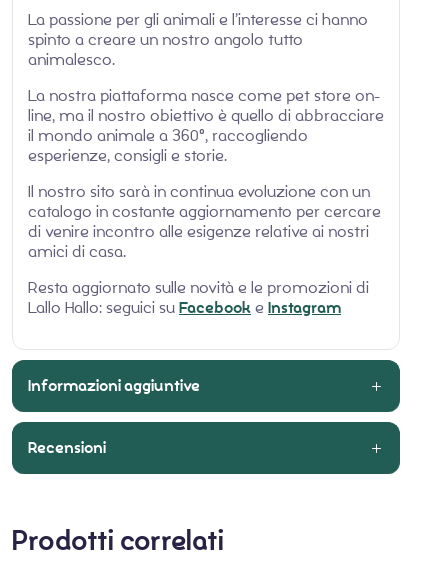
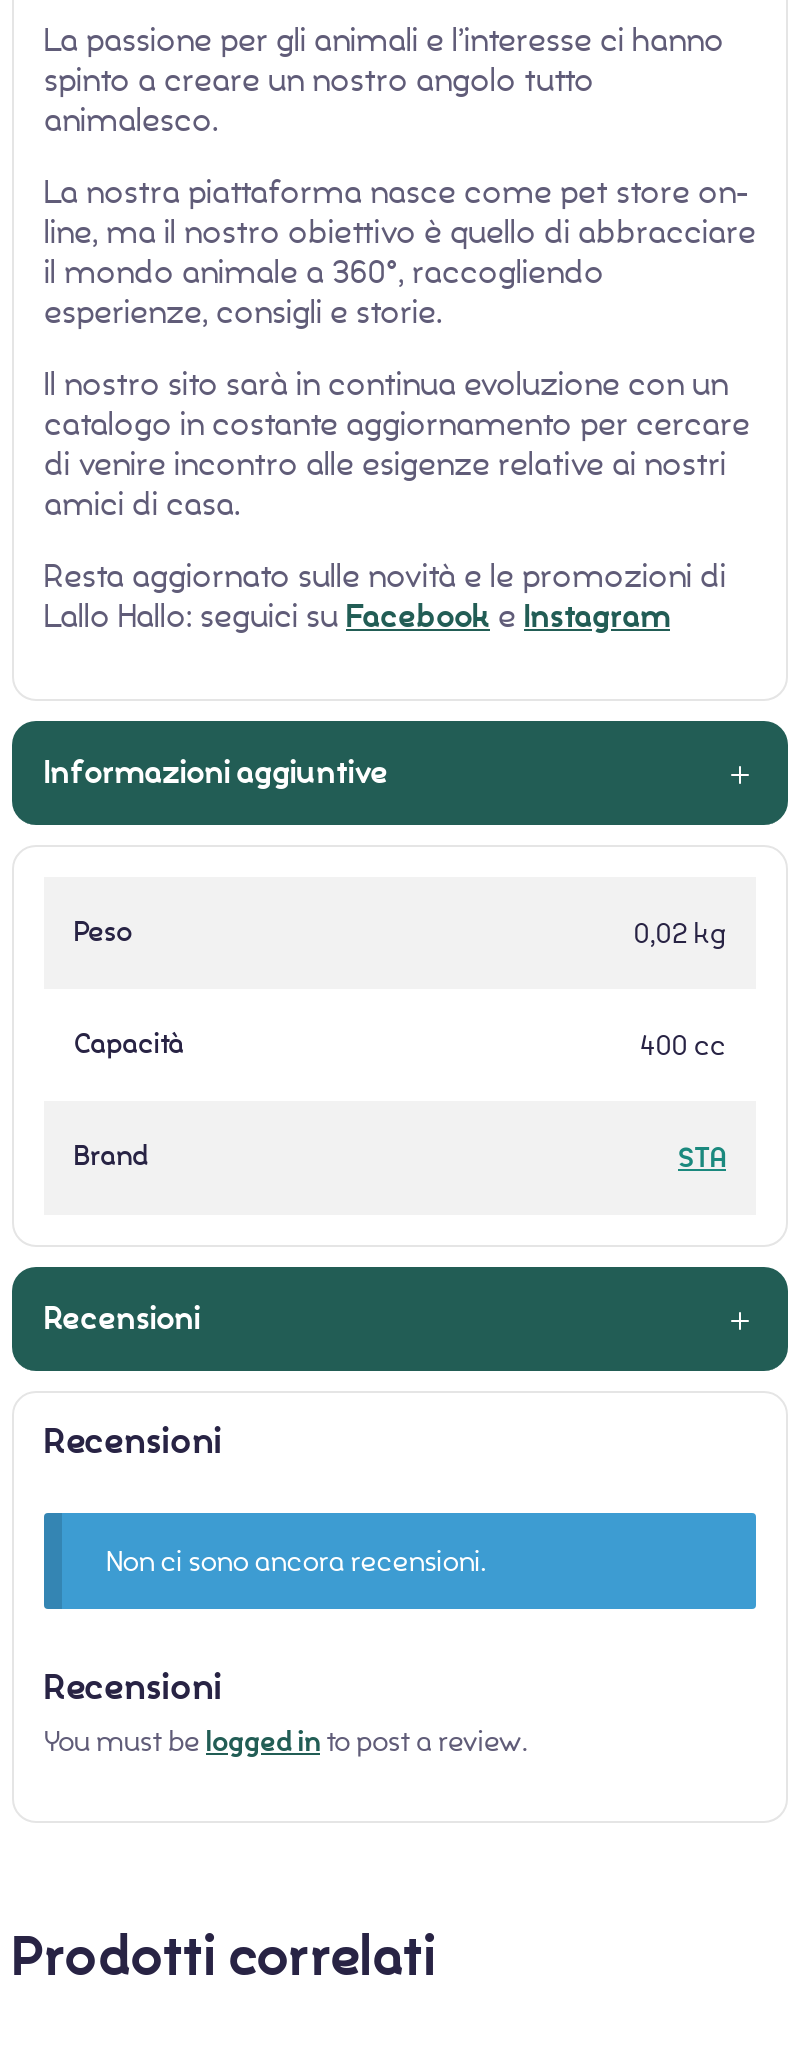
none -> [74,913,726,1177] Peso | 0,02 kg | Capacità | 400 cc | Brand | STA
none -> [44,1417,528,1761] Recensioni | Non ci sono ancora recensioni. | Recensioni | You must be logged in to post a review.

